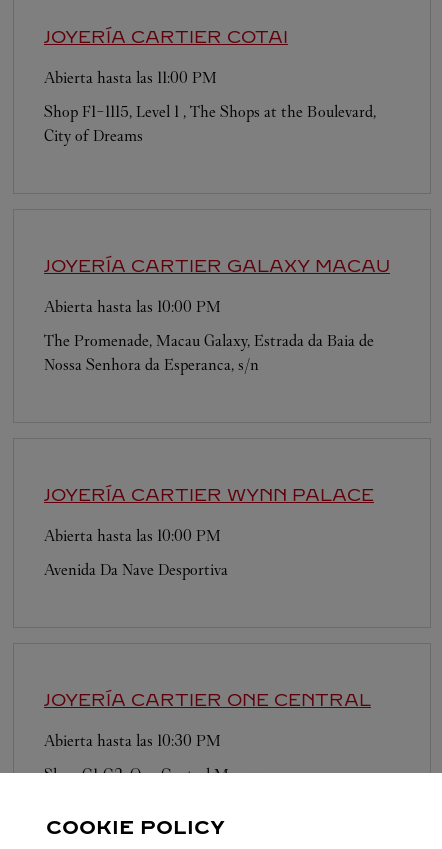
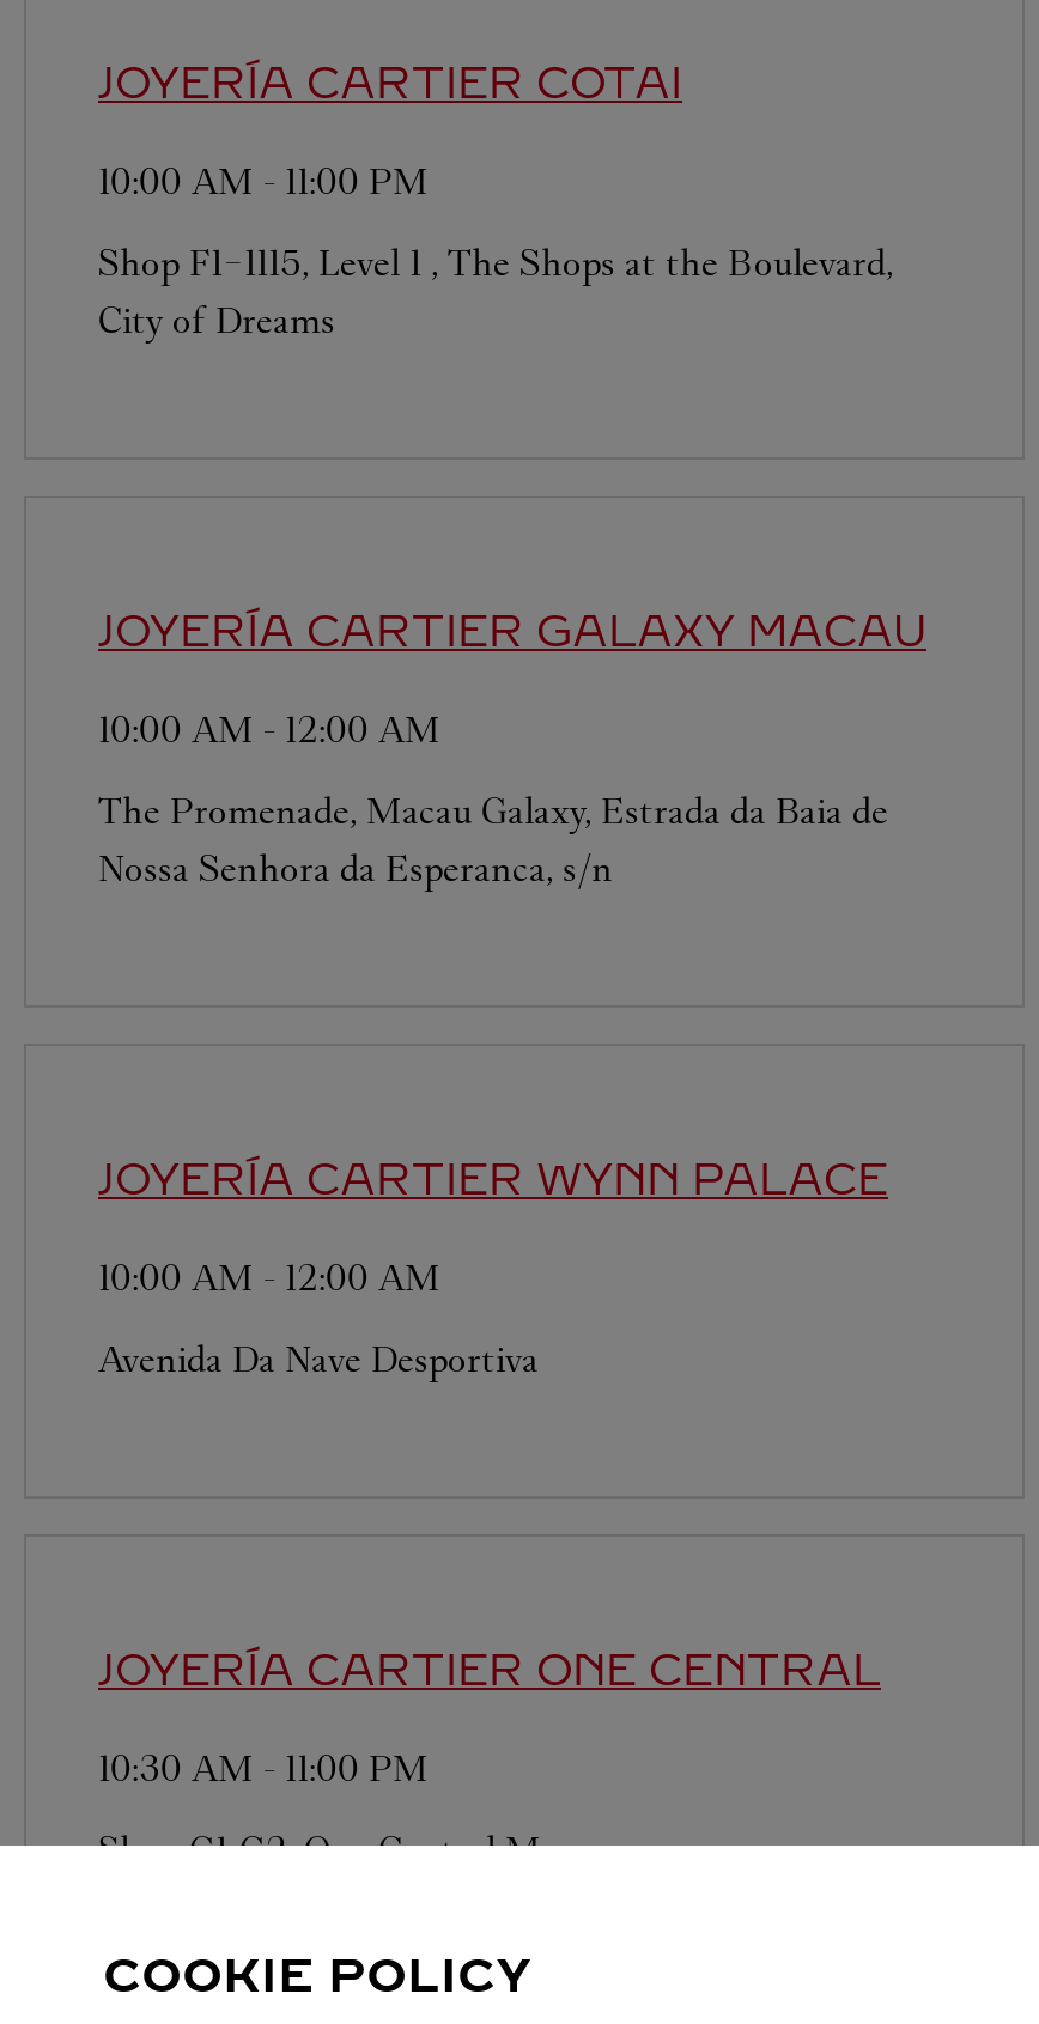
[44,68,217,87] Abierta hasta las 11:00 PM -> [98,158,429,203] 10:00 AM - 11:00 PM
[44,297,221,316] Abierta hasta las 10:00 PM -> [98,706,440,752] 10:00 AM - 12:00 AM
[44,526,221,545] Abierta hasta las 10:00 PM -> [98,1254,440,1300] 10:00 AM - 12:00 AM
[44,731,221,750] Abierta hasta las 10:30 PM -> [98,1745,429,1791] 10:30 AM - 11:00 PM

